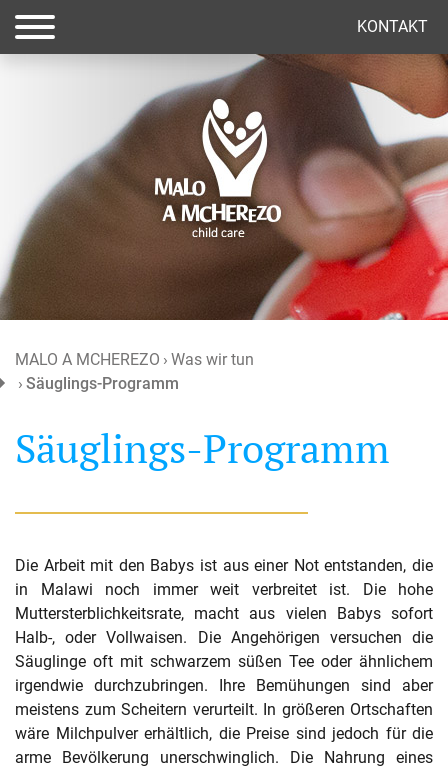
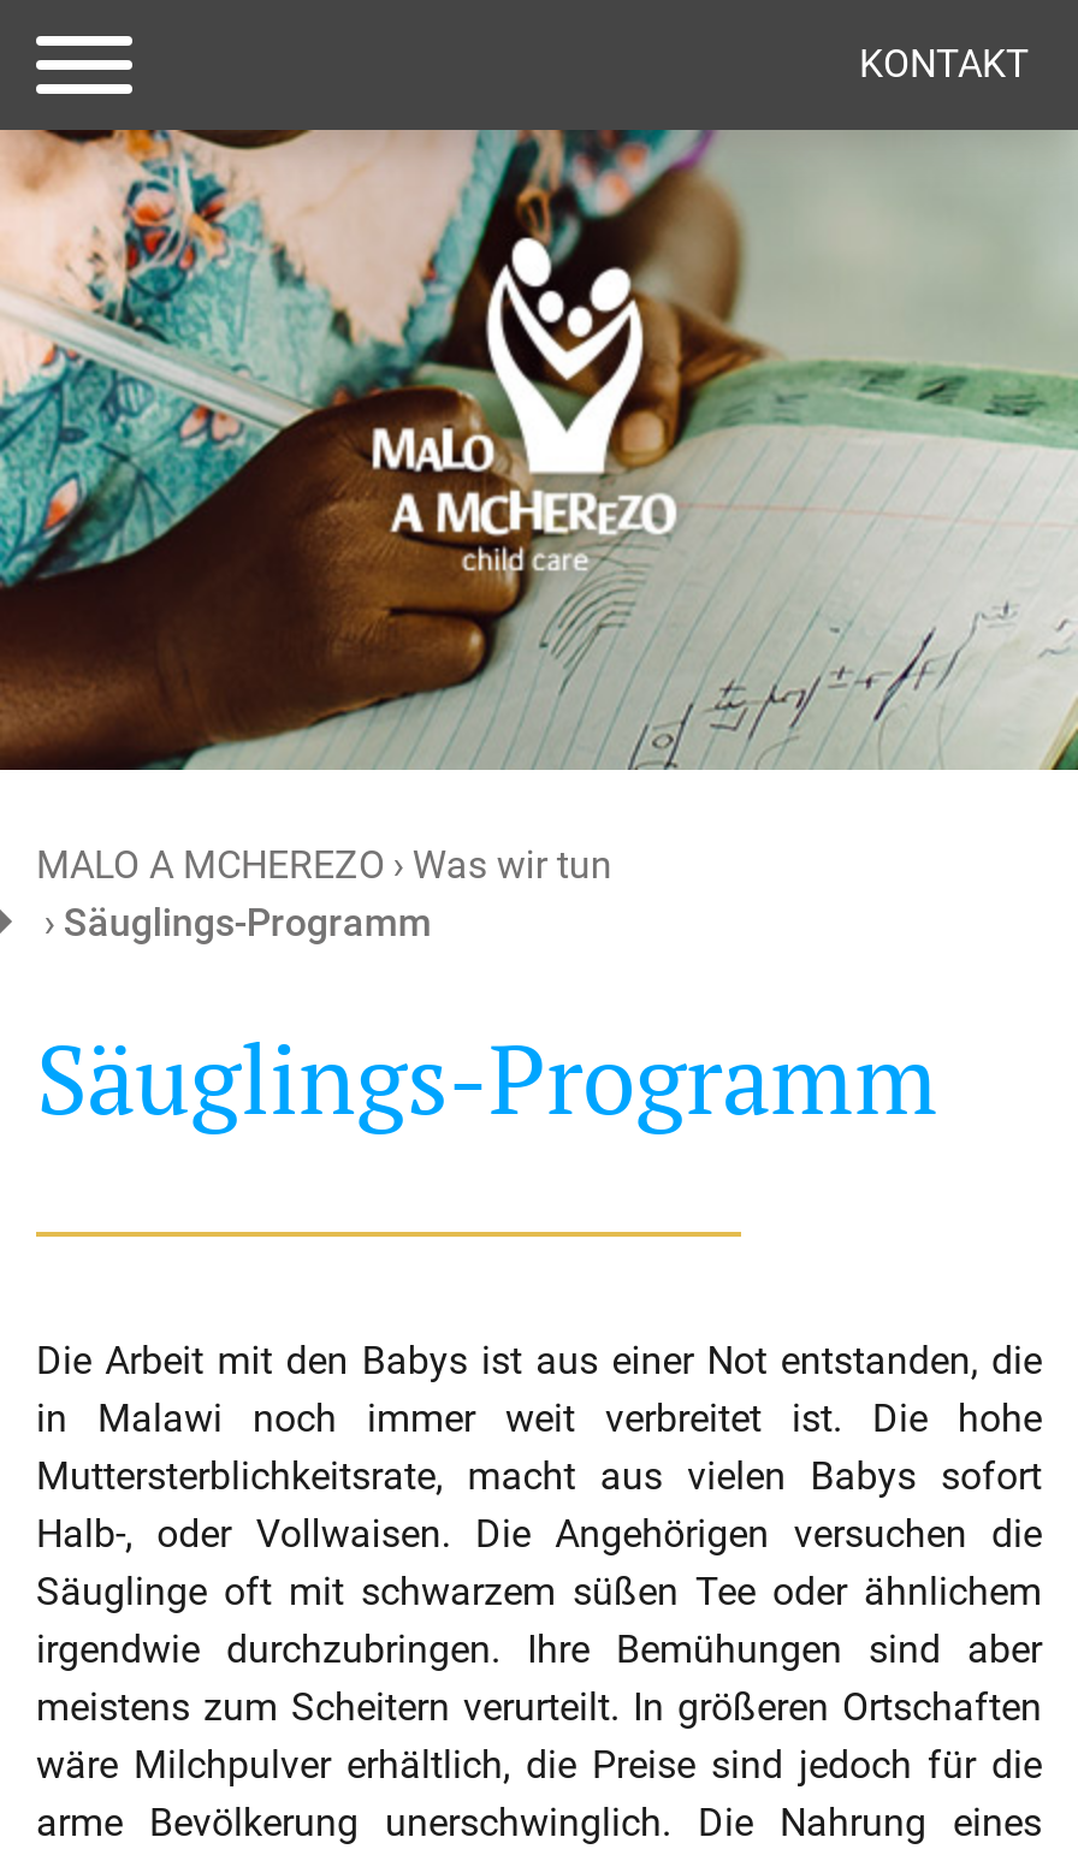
[3,53,445,321] [image] -> [7,128,1071,772] [image]

